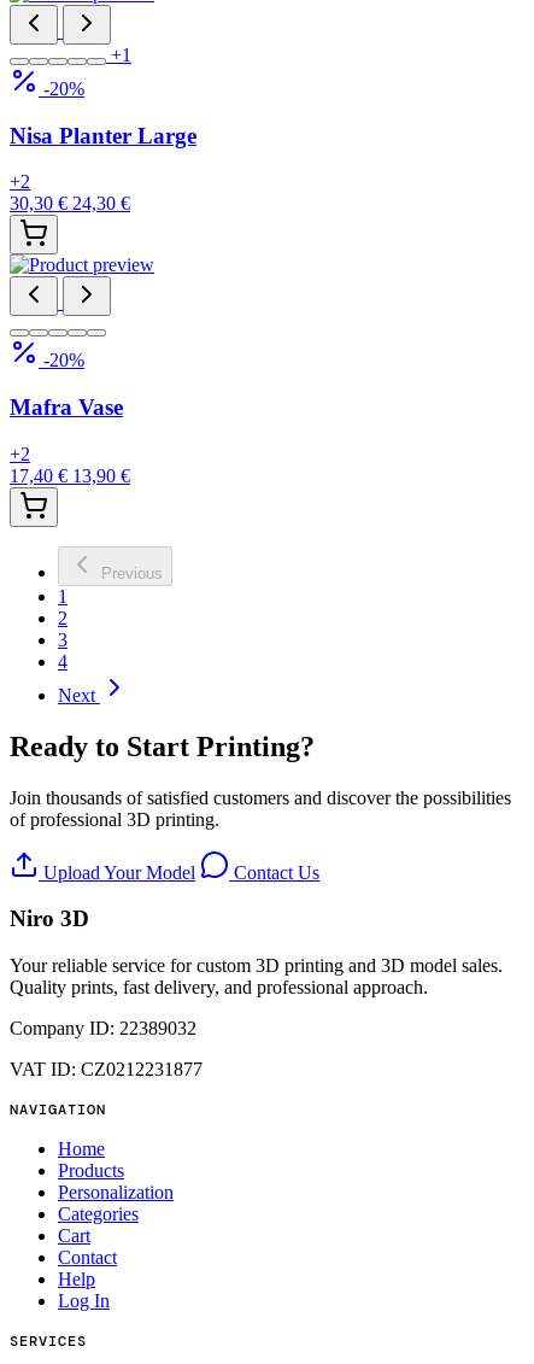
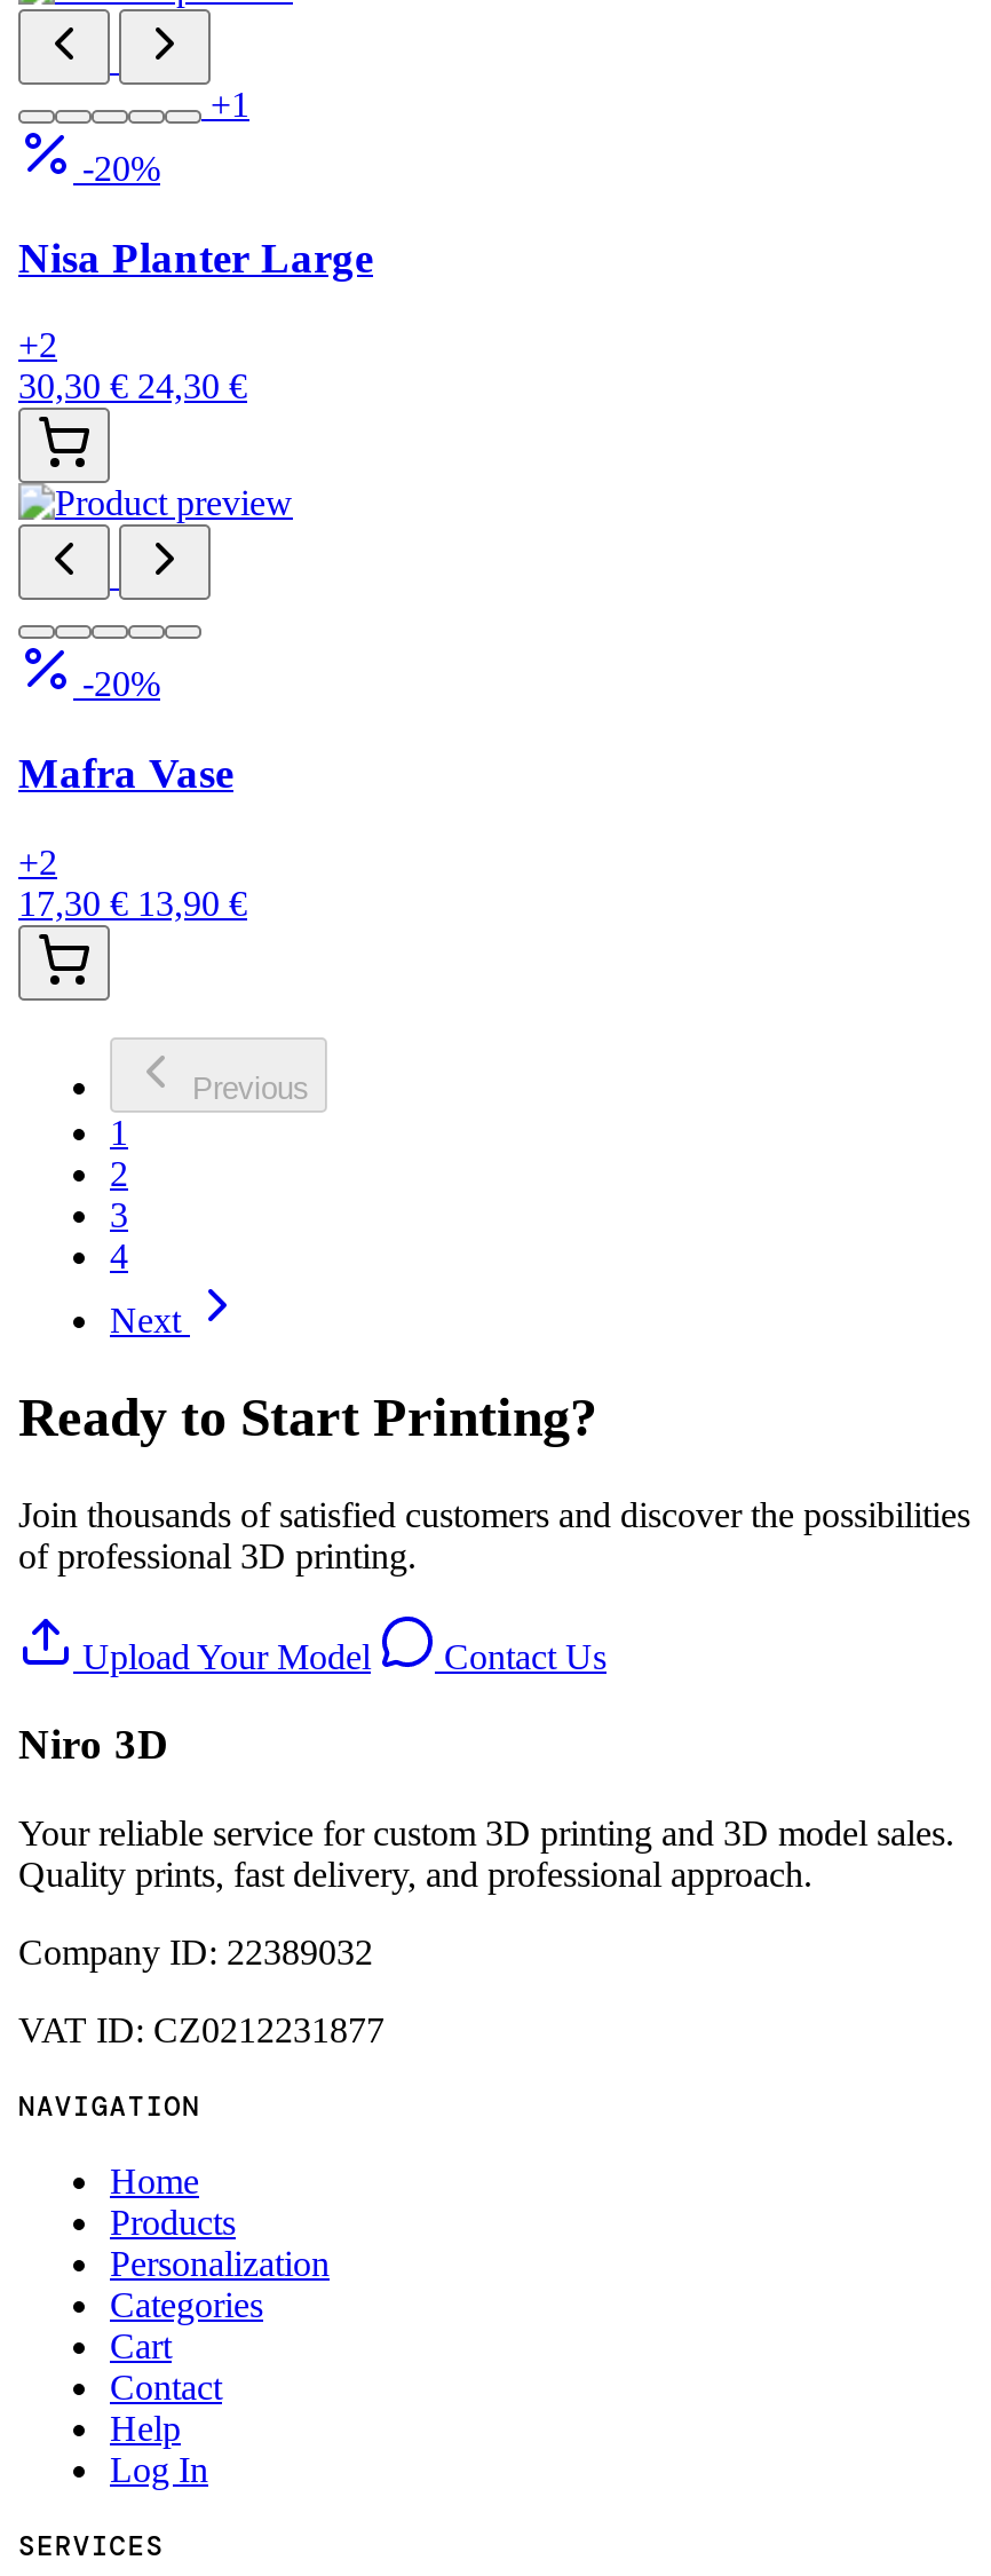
[10,465,130,486] 17,40 € 13,90 € -> [18,883,247,922] 17,30 € 13,90 €

